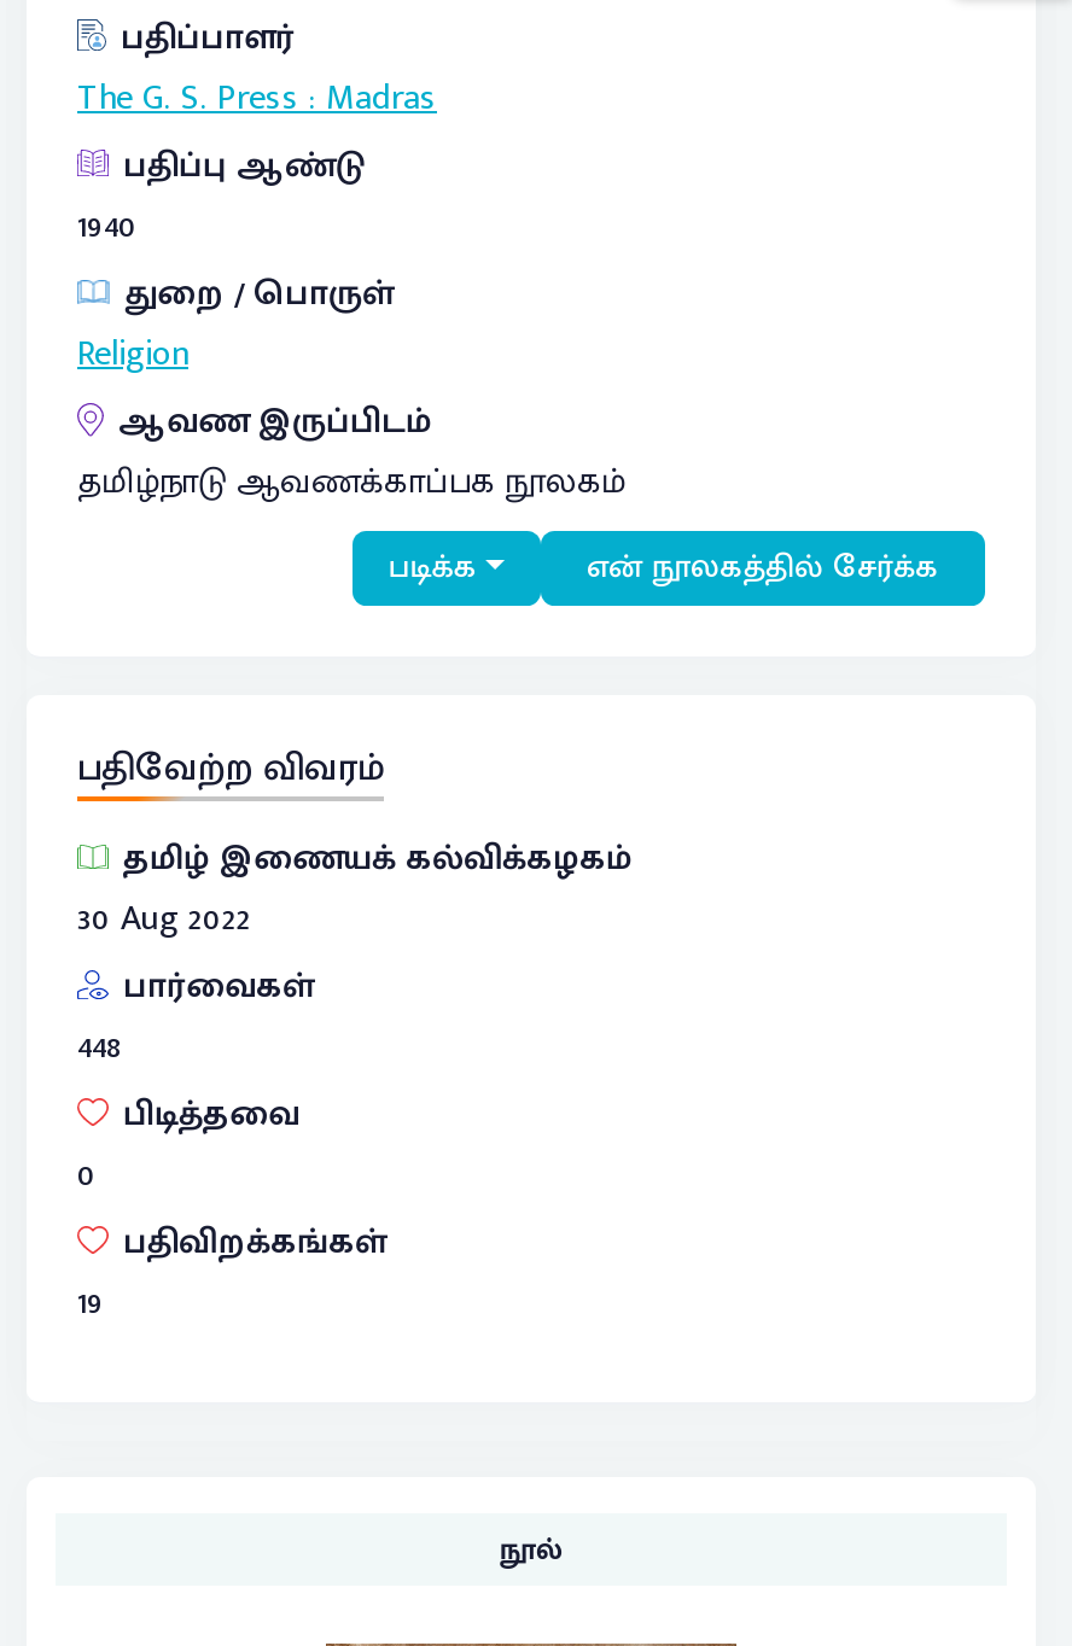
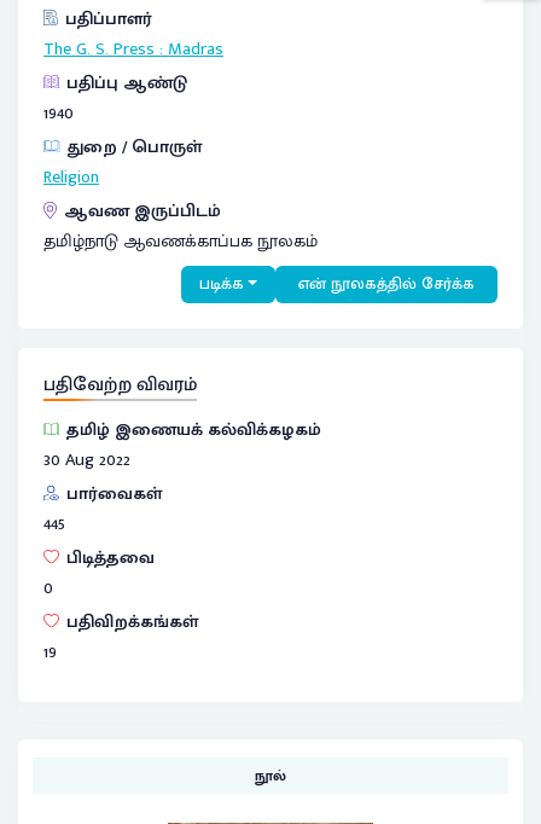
[77,1018,123,1076] 448 -> [43,510,65,539] 445

